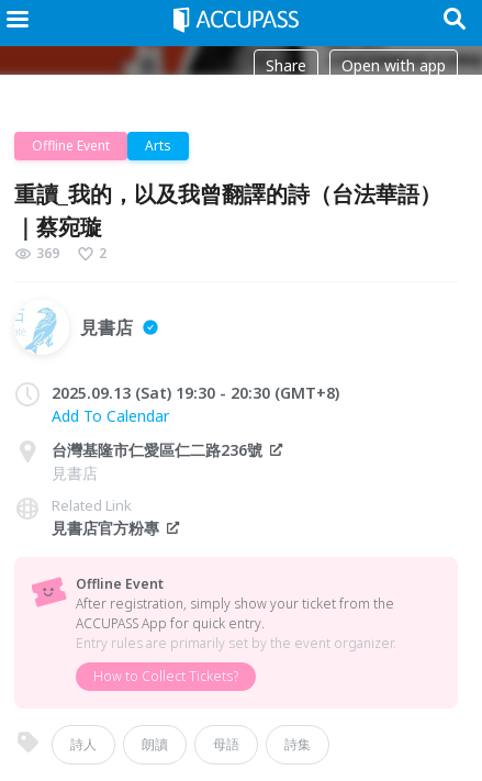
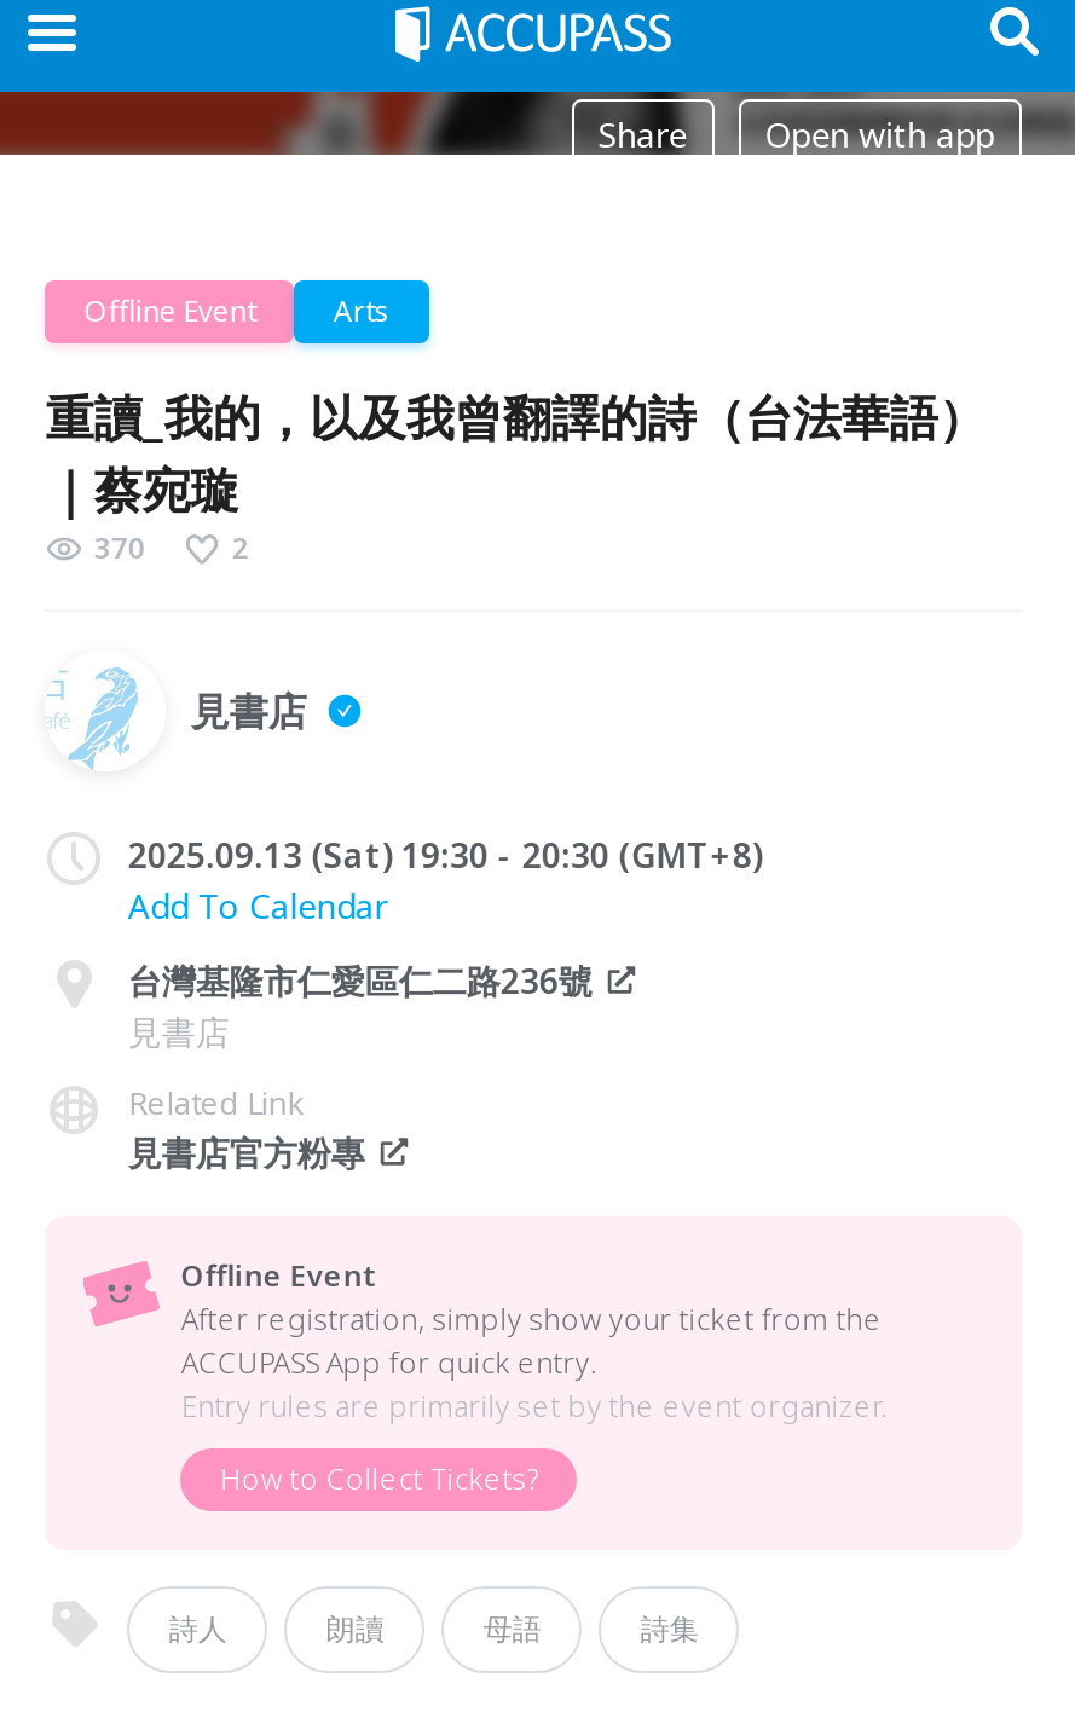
[37,244,60,262] 369 -> [94,527,145,568] 370

